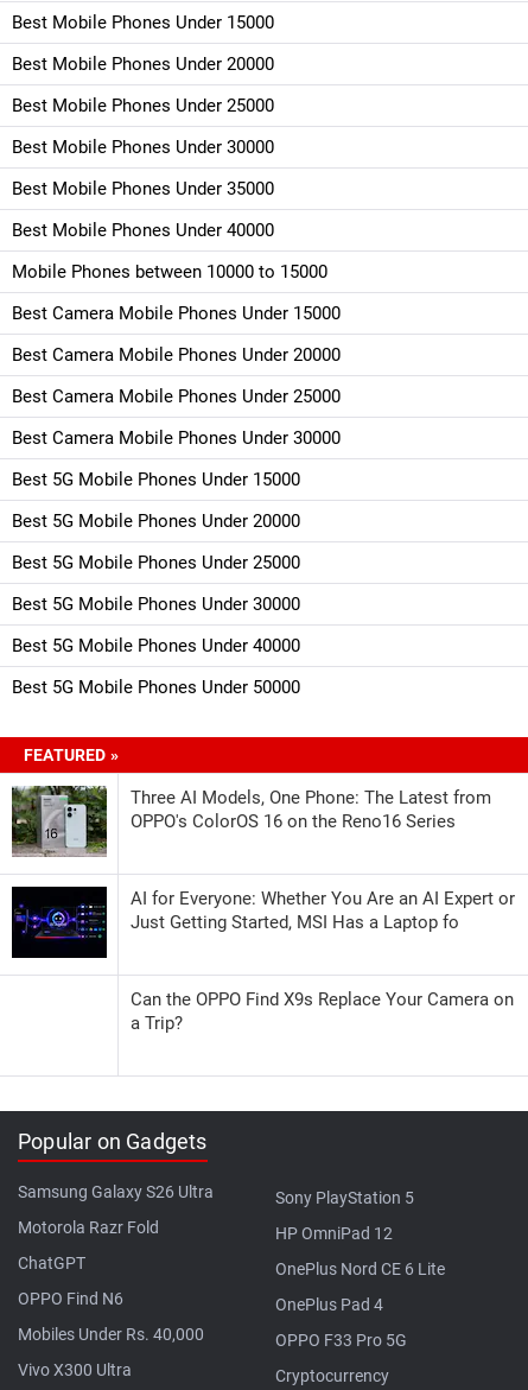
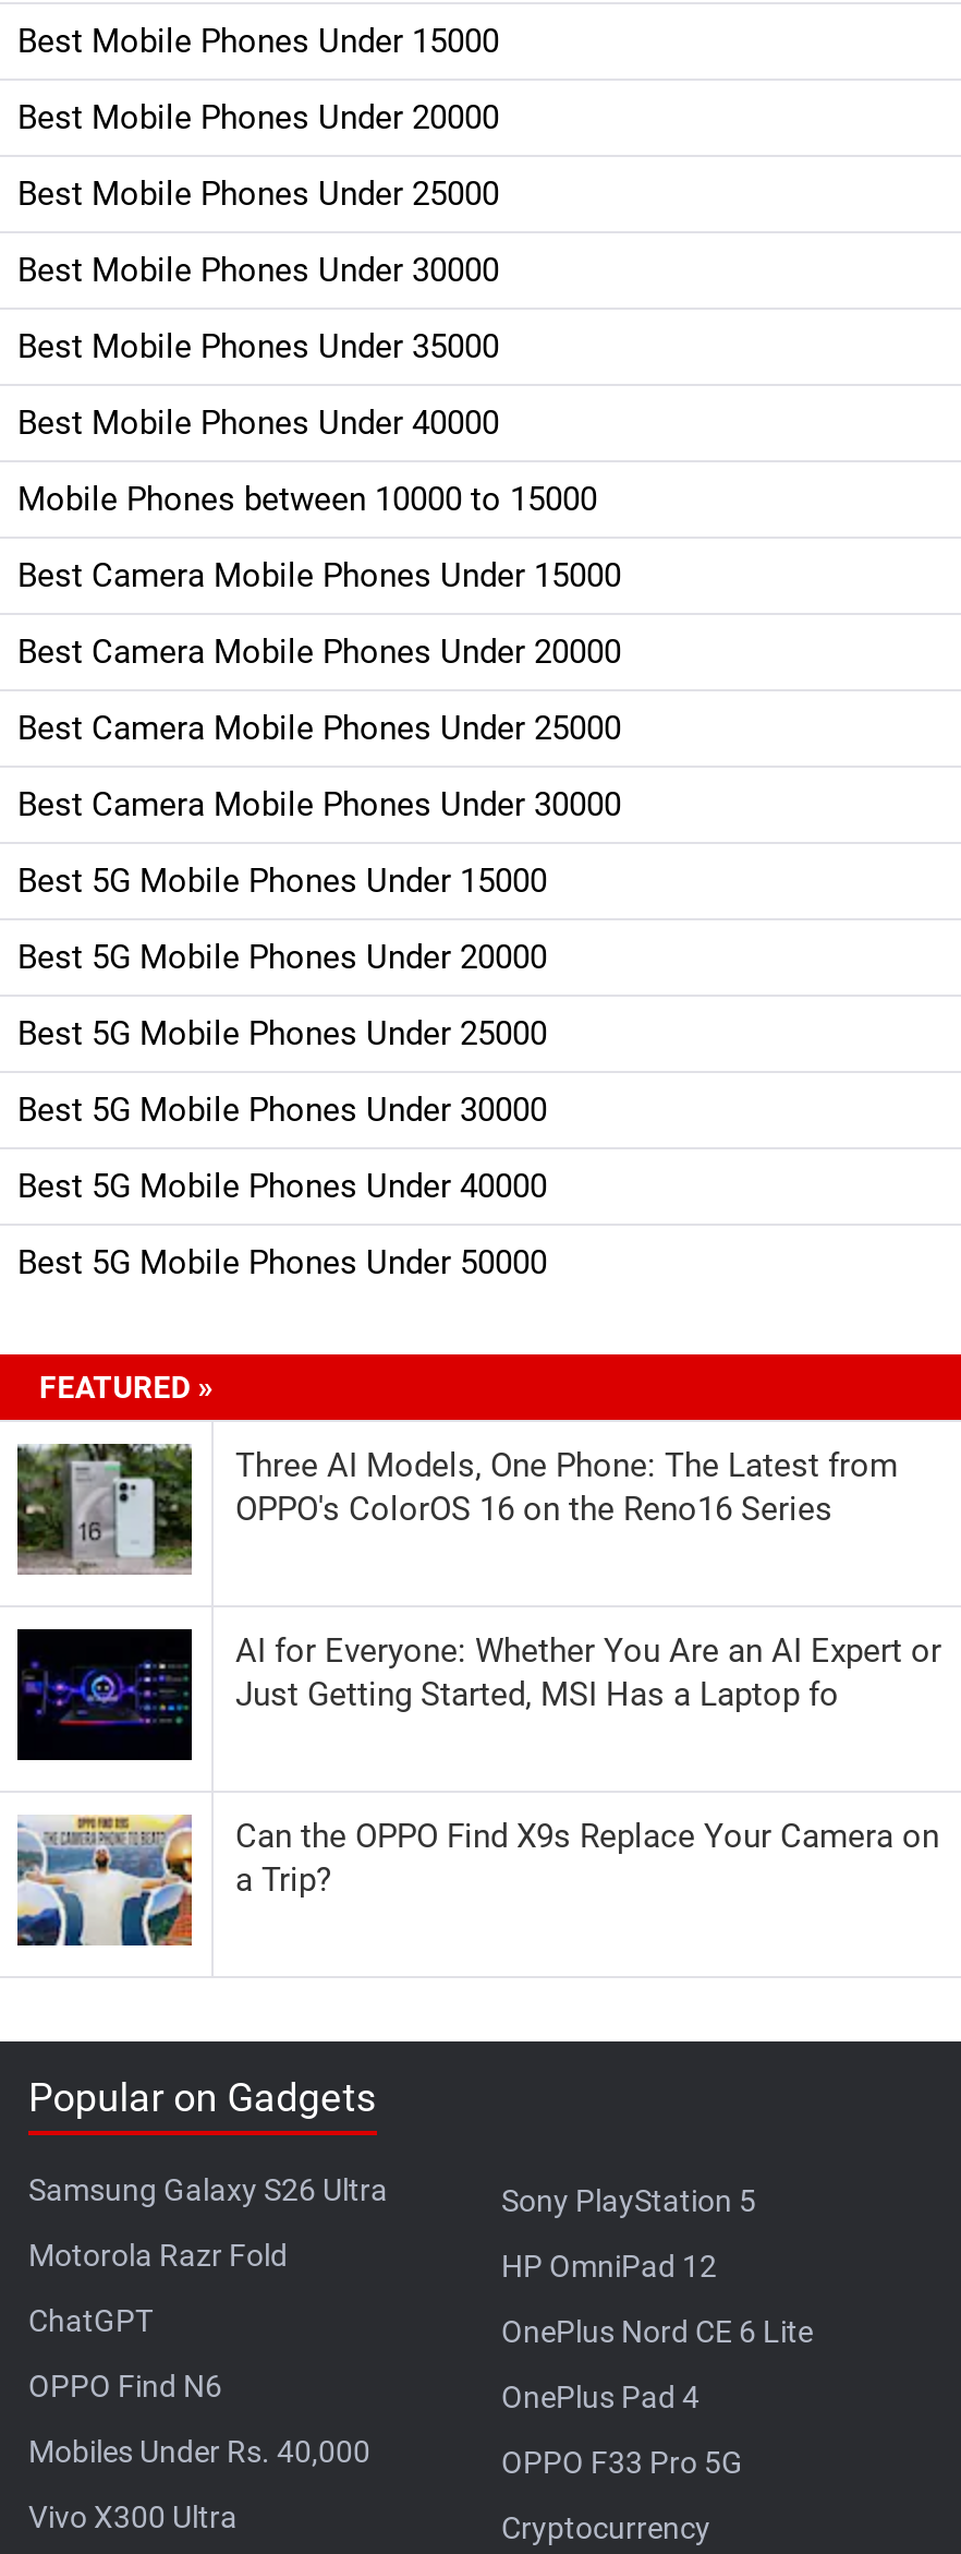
none -> [15,1812,194,1948] [image]

